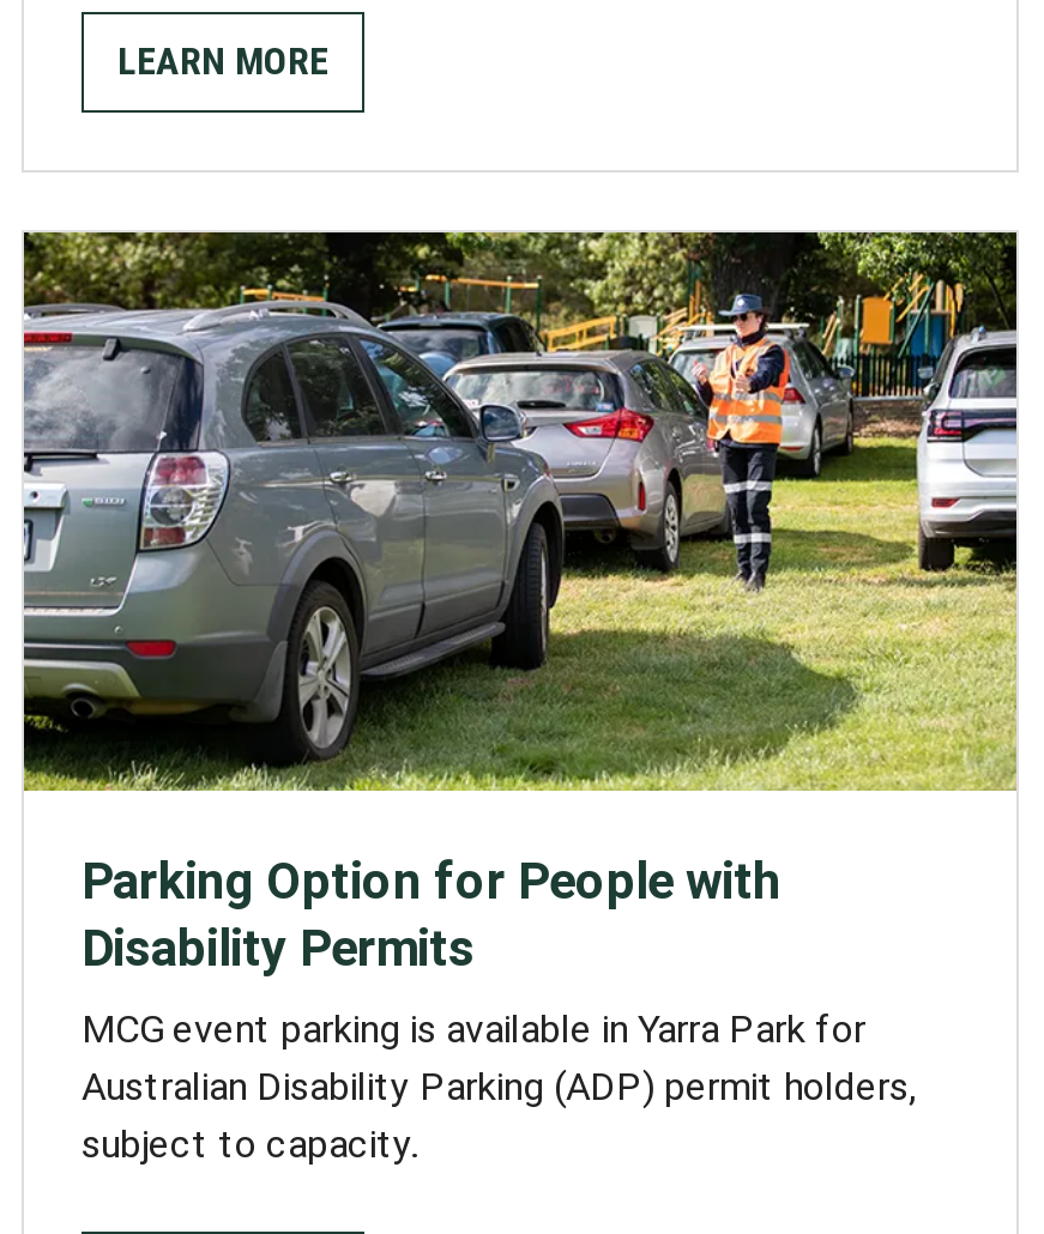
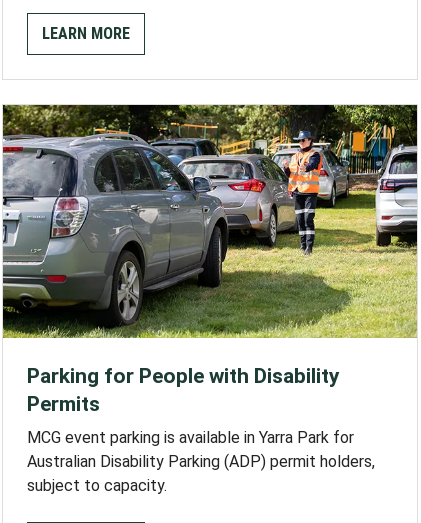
[82,853,782,977] Parking Option for People with | Disability Permits -> [27,364,340,416] Parking for People with Disability | Permits

